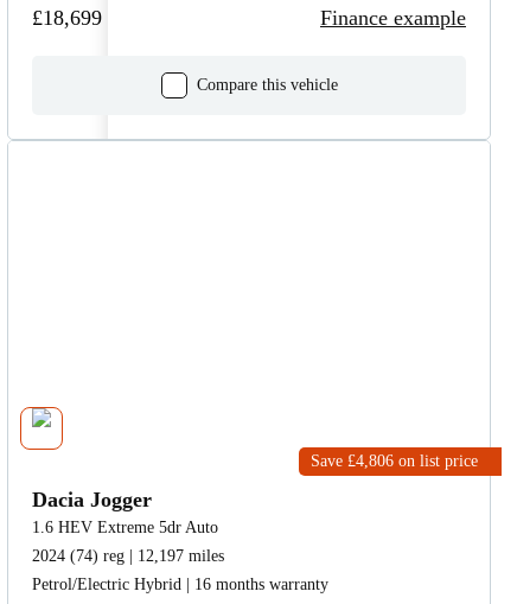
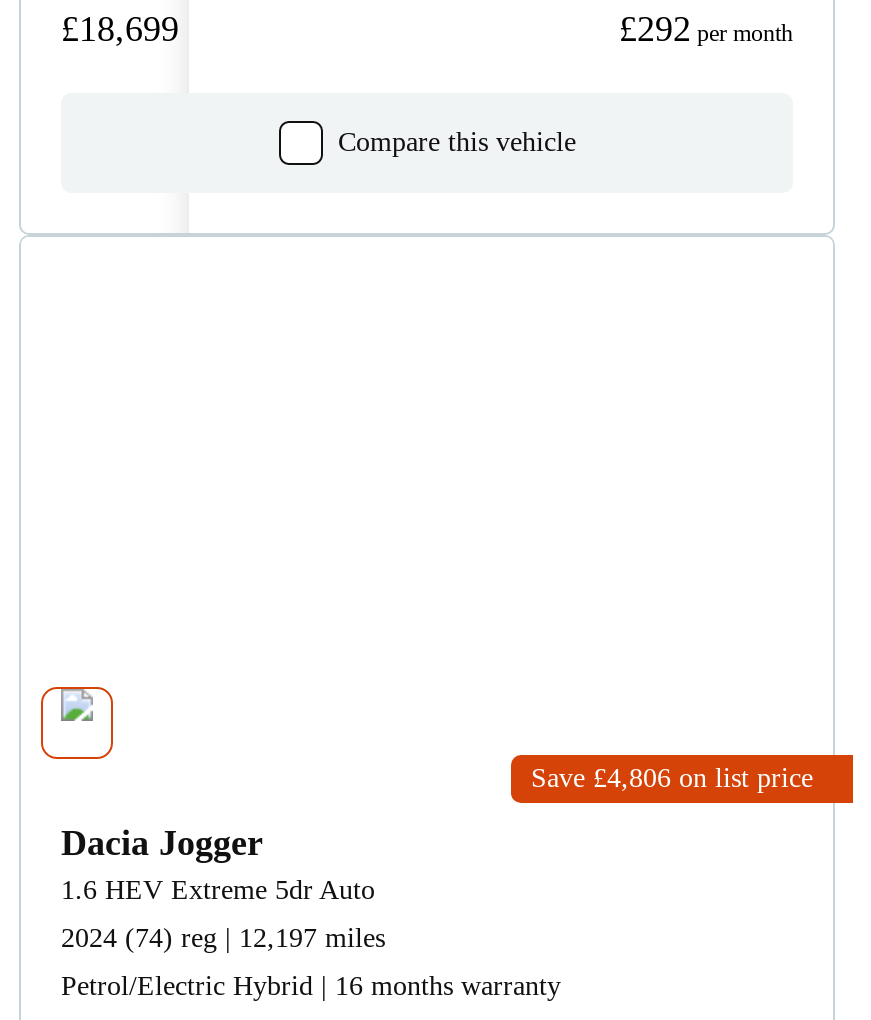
[320,5,466,29] Finance example -> [619,9,793,49] £292 per month

